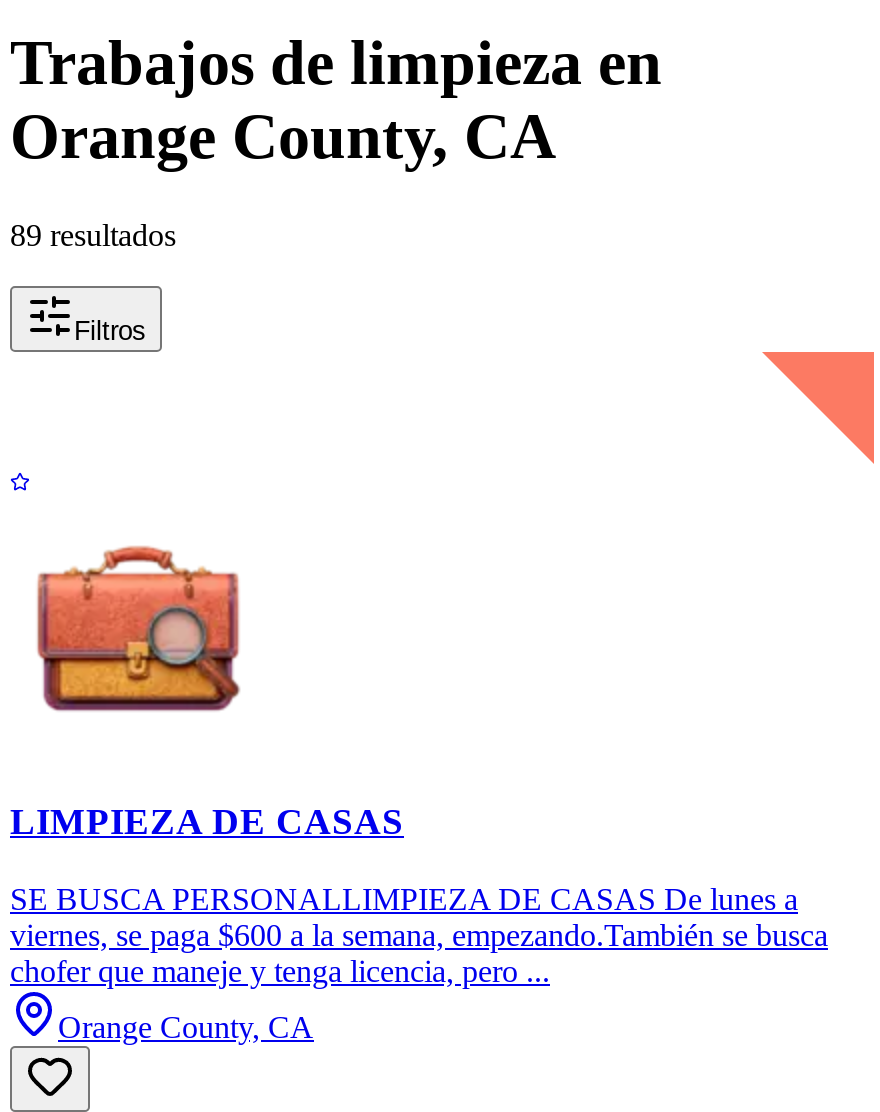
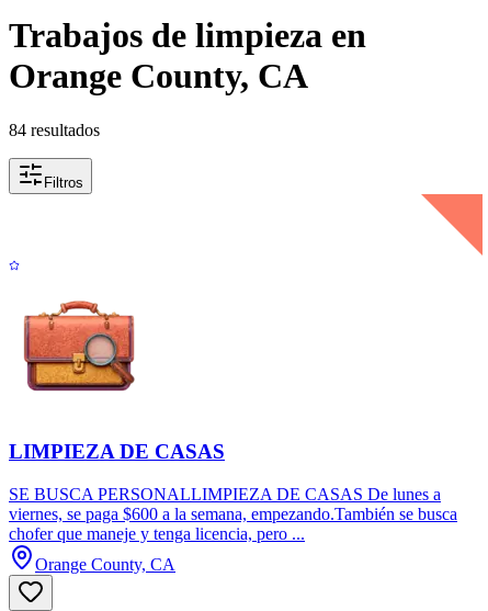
[10,218,176,252] 89 resultados -> [9,120,100,139] 84 resultados

